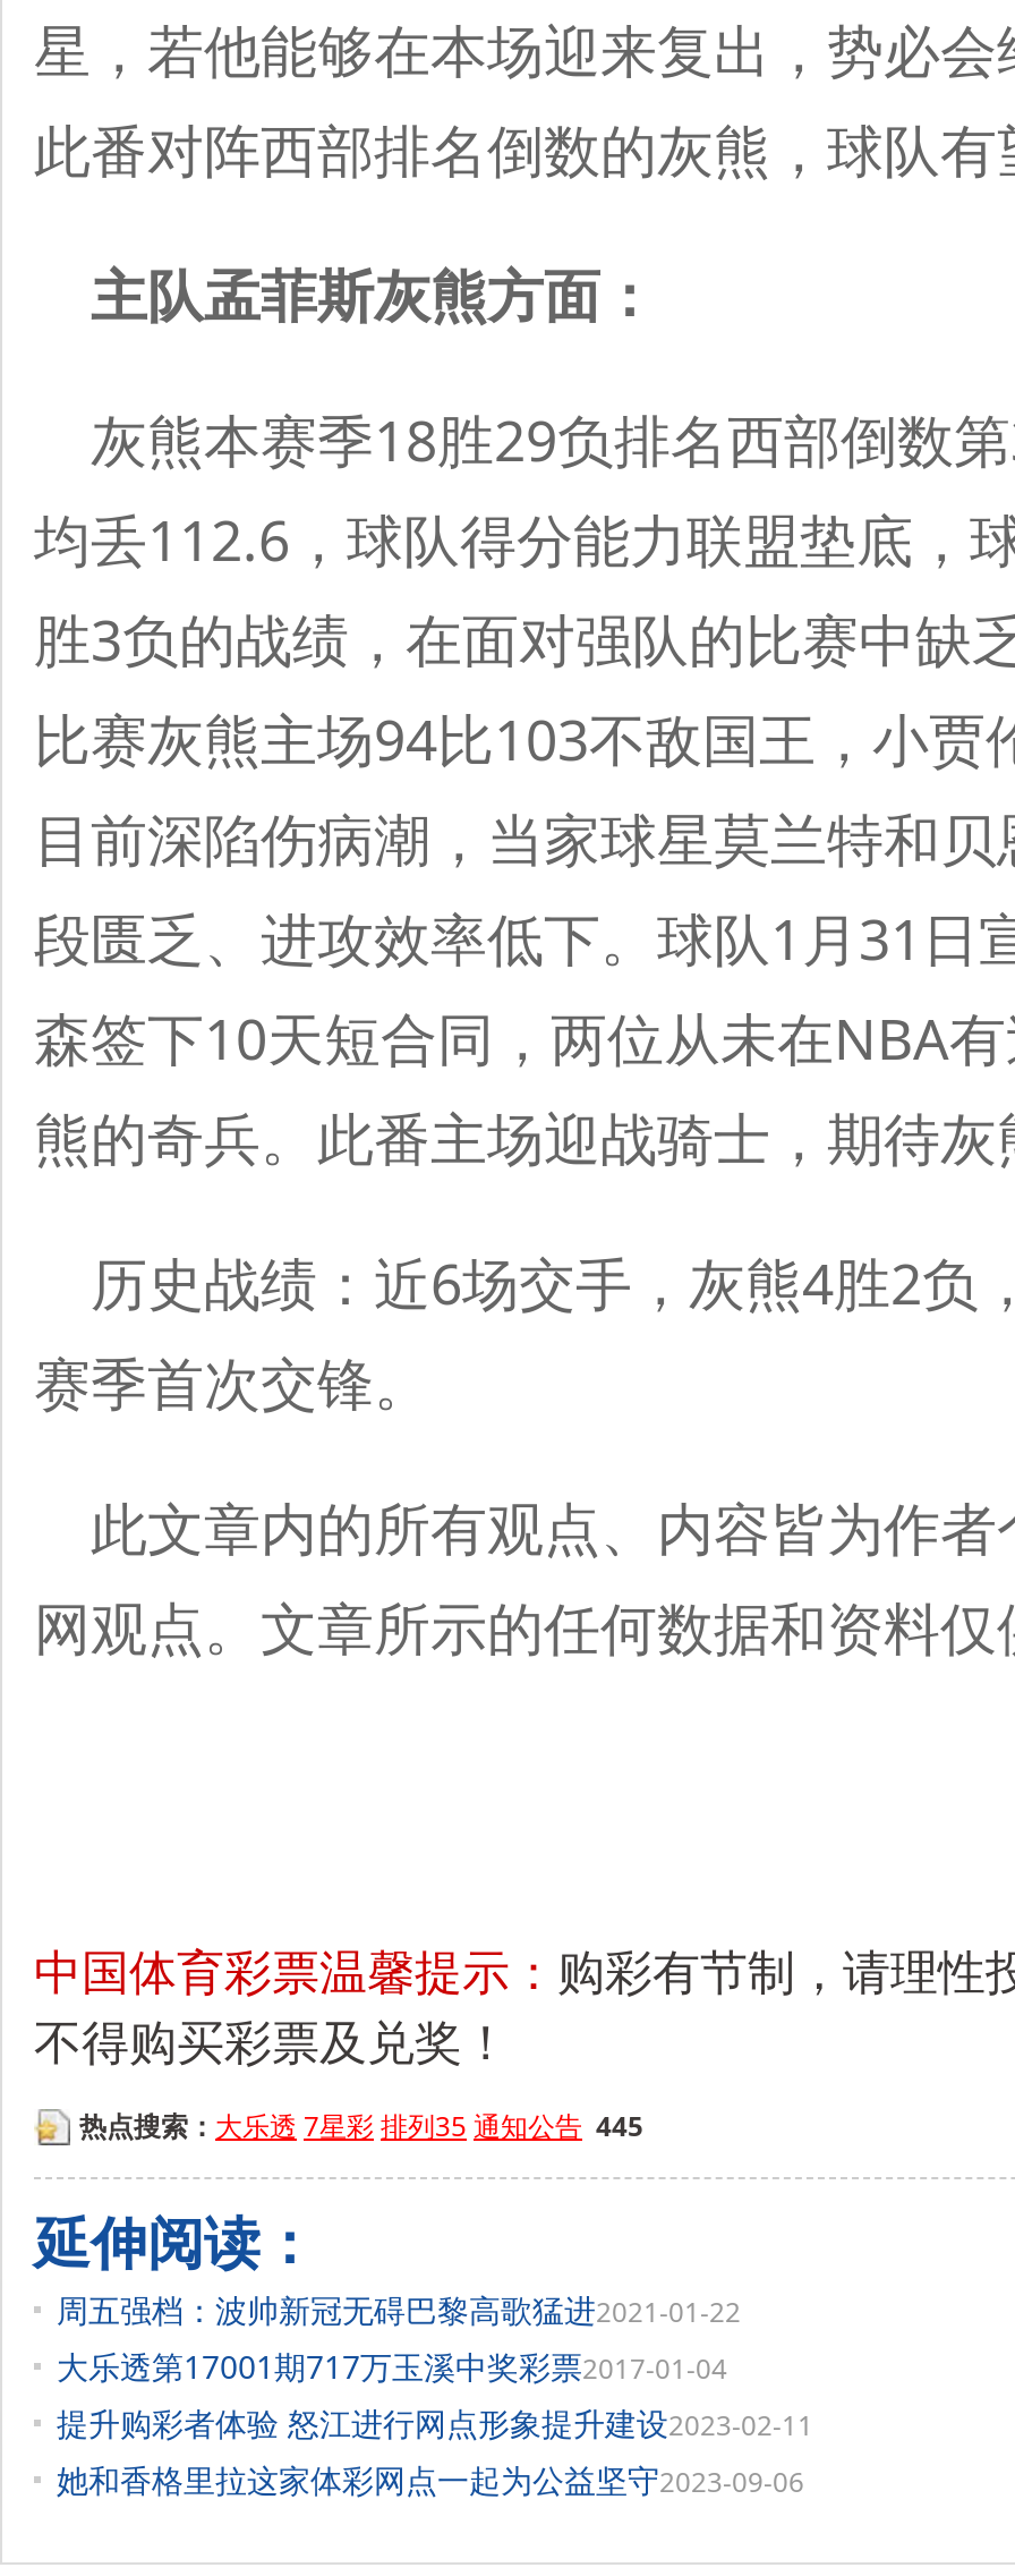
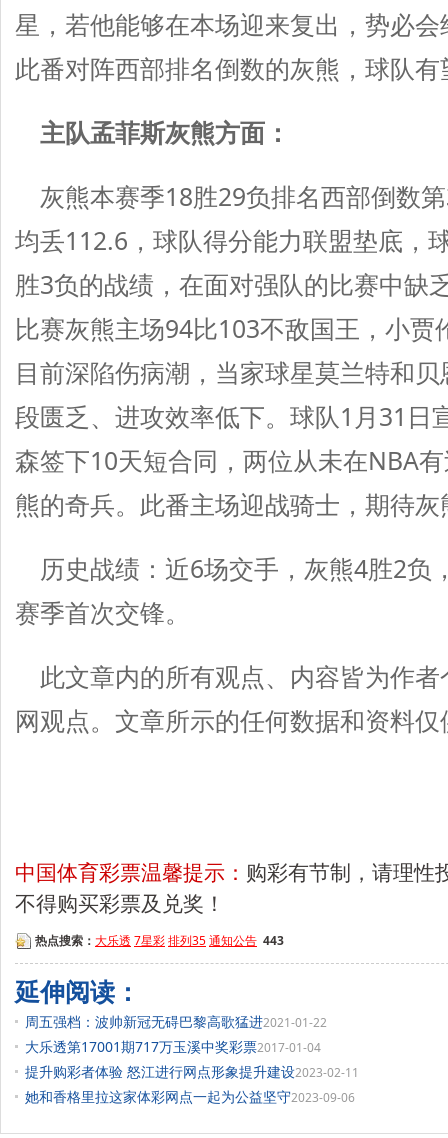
[79,2107,657,2145] 热点搜索：大乐透 7星彩 排列35 通知公告 445 -> [35,932,290,949] 热点搜索：大乐透 7星彩 排列35 通知公告 443

